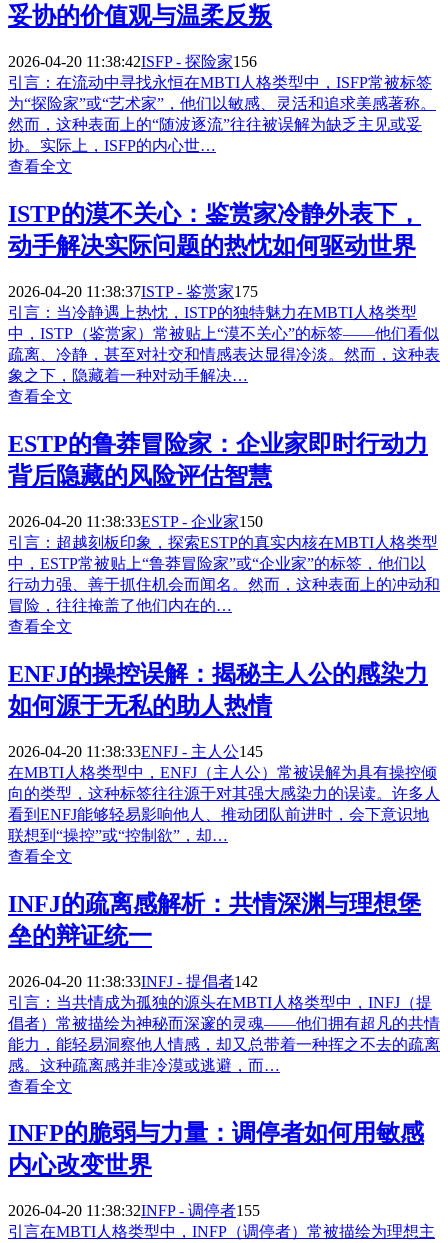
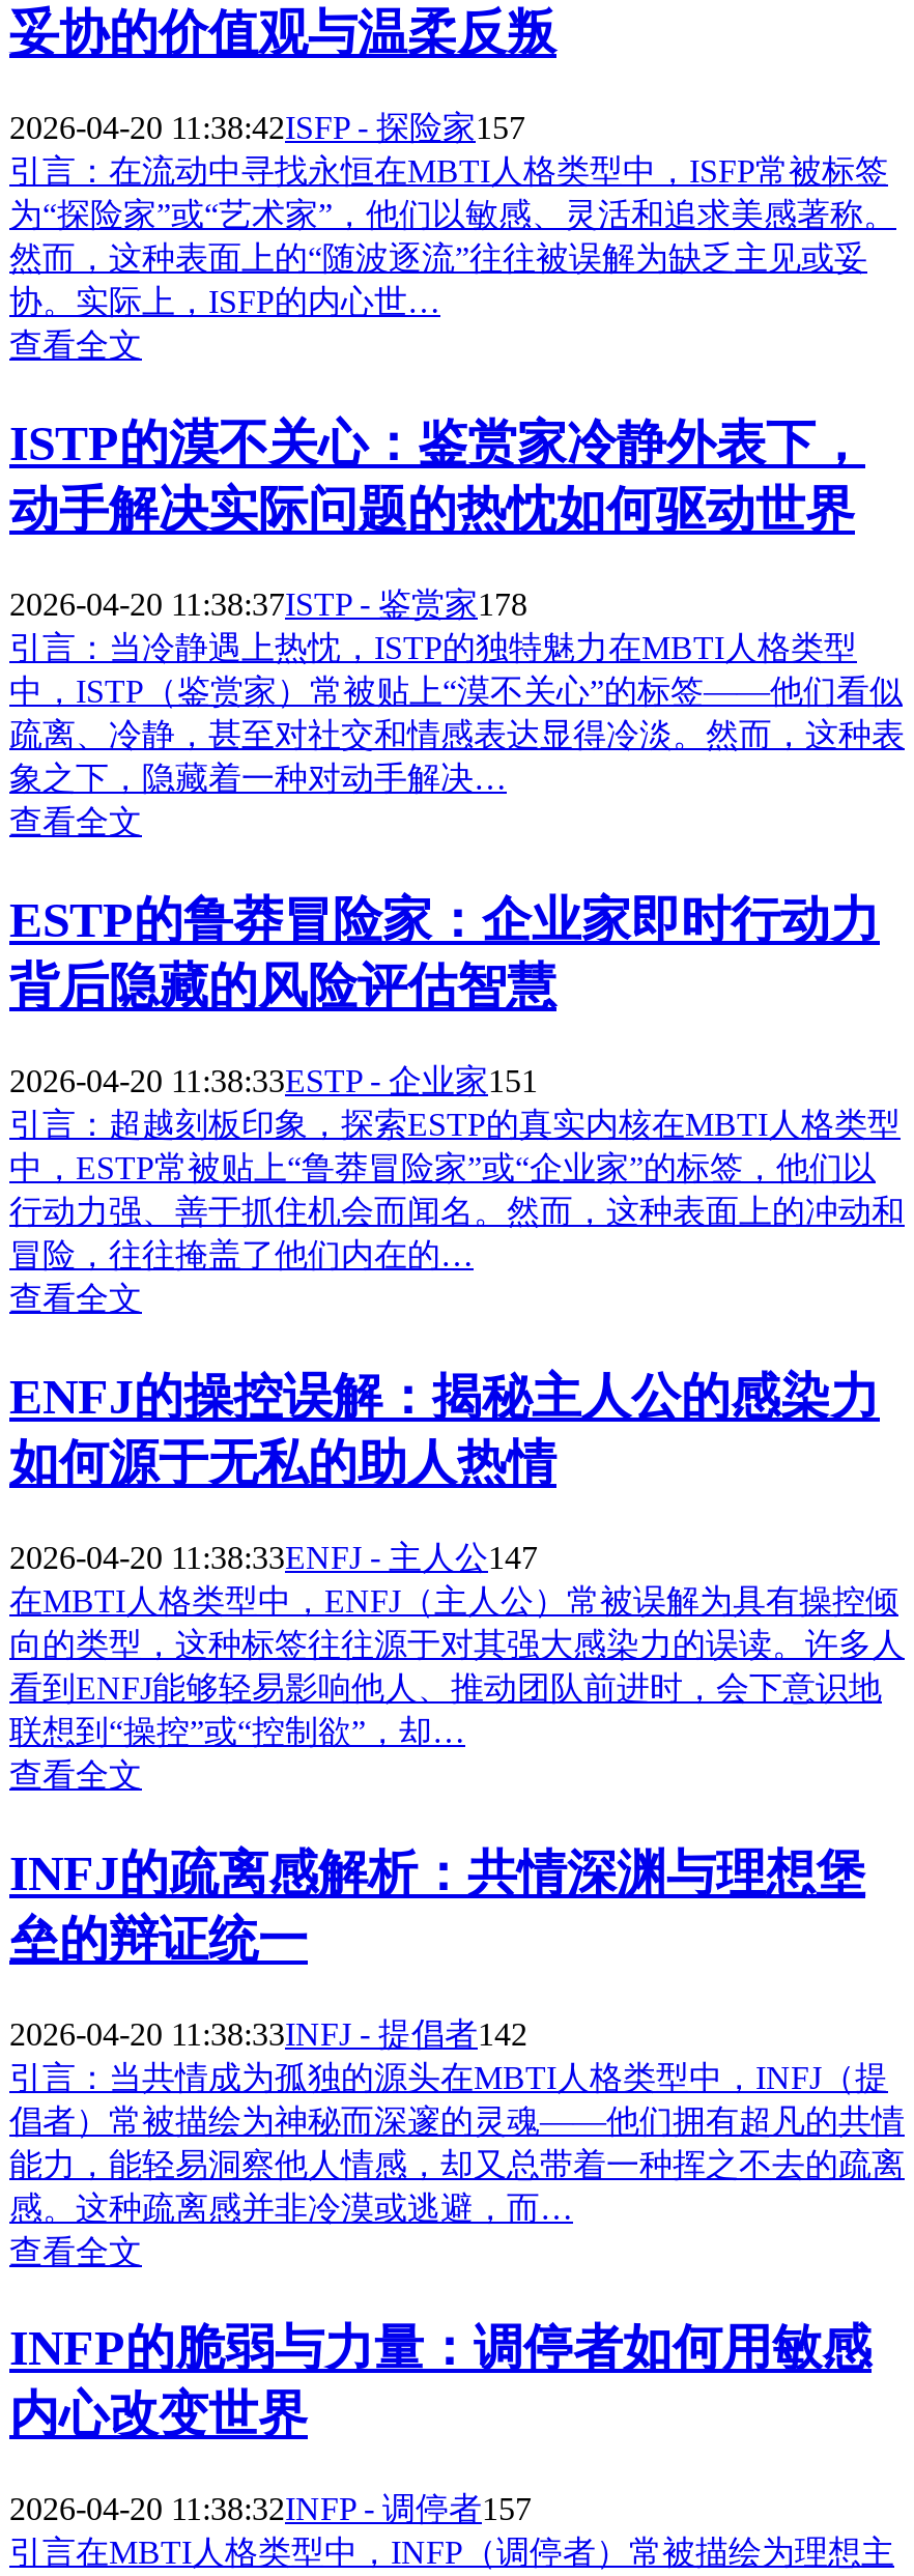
[8,53,257,70] 2026-04-20 11:38:42ISFP - 探险家156 -> [9,110,525,145] 2026-04-20 11:38:42ISFP - 探险家157
[8,283,258,300] 2026-04-20 11:38:37ISTP - 鉴赏家175 -> [9,587,527,622] 2026-04-20 11:38:37ISTP - 鉴赏家178
[8,513,263,530] 2026-04-20 11:38:33ESTP - 企业家150 -> [9,1063,538,1098] 2026-04-20 11:38:33ESTP - 企业家151
[8,743,263,760] 2026-04-20 11:38:33ENFJ - 主人公145 -> [9,1539,538,1574] 2026-04-20 11:38:33ENFJ - 主人公147
[8,1202,260,1219] 2026-04-20 11:38:32INFP - 调停者155 -> [9,2492,532,2527] 2026-04-20 11:38:32INFP - 调停者157

